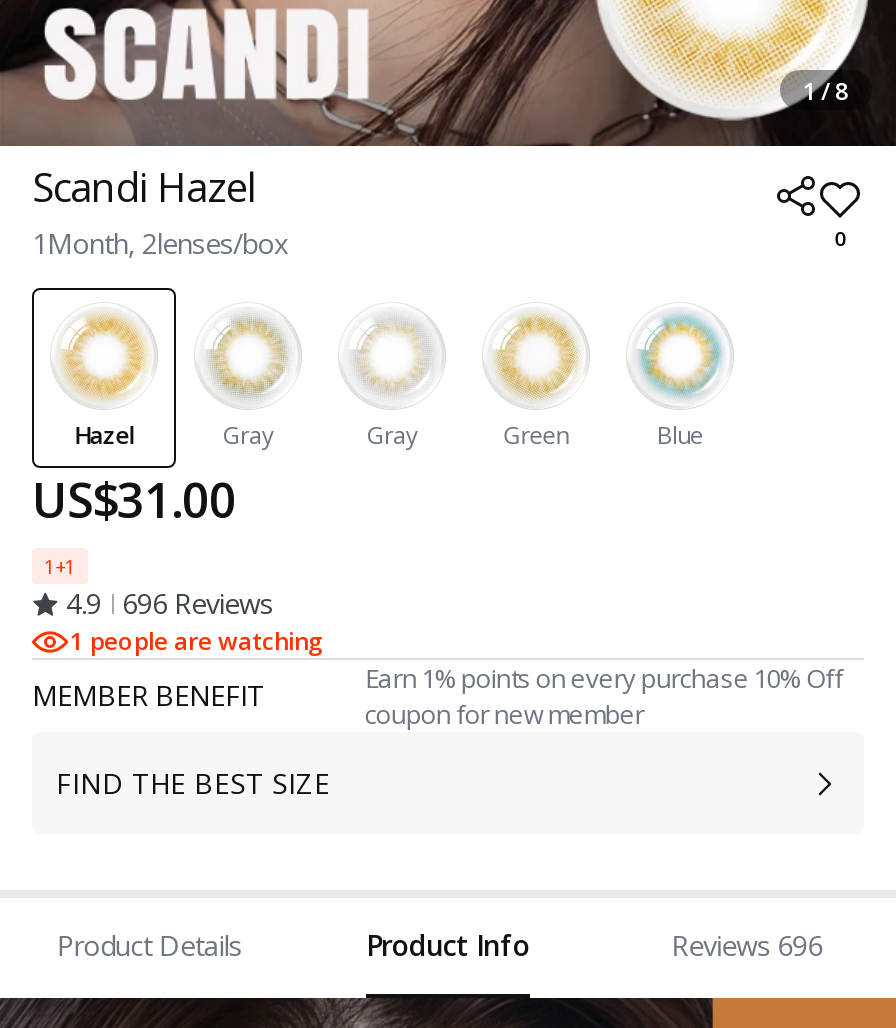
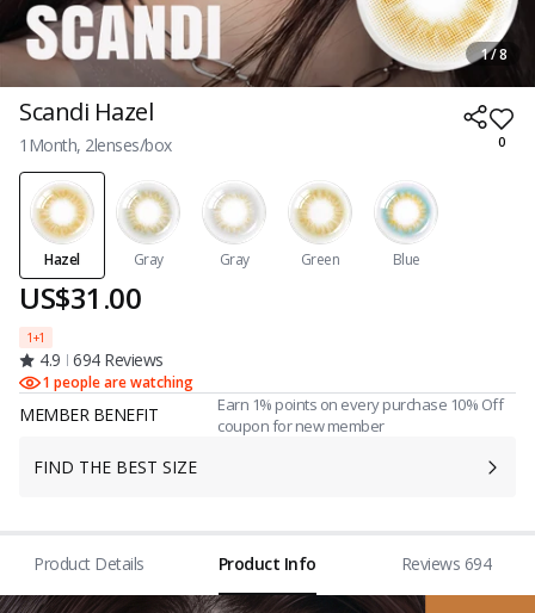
[66,584,273,622] 4.9 696 Reviews -> [39,348,163,371] 4.9 694 Reviews
[671,926,822,964] Reviews 696 -> [401,552,491,575] Reviews 694

